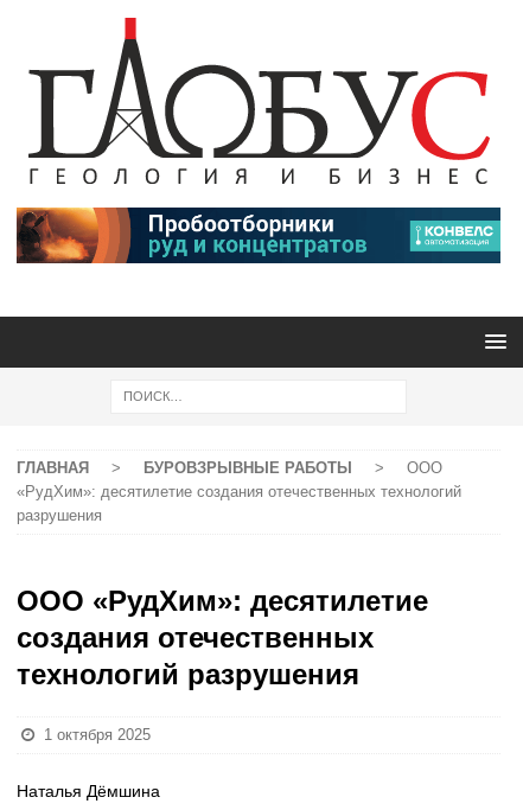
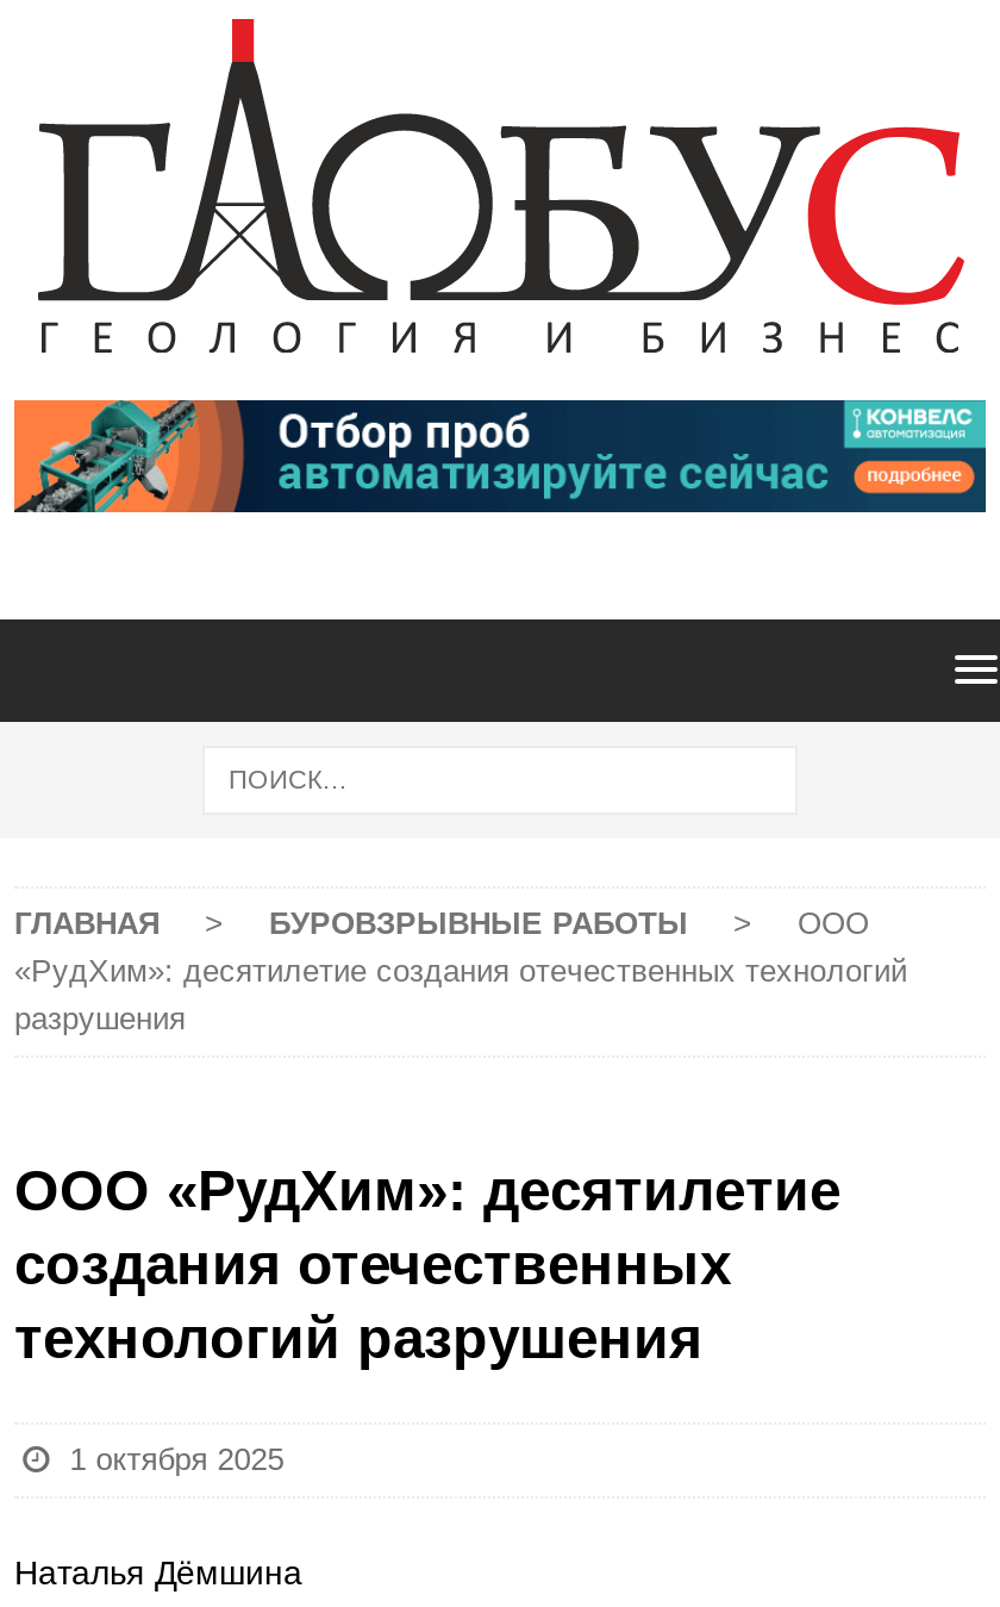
[15,206,107,264] [image] -> [12,398,198,515] [image]
[148,206,502,259] [image] -> [279,398,988,500] [image]

